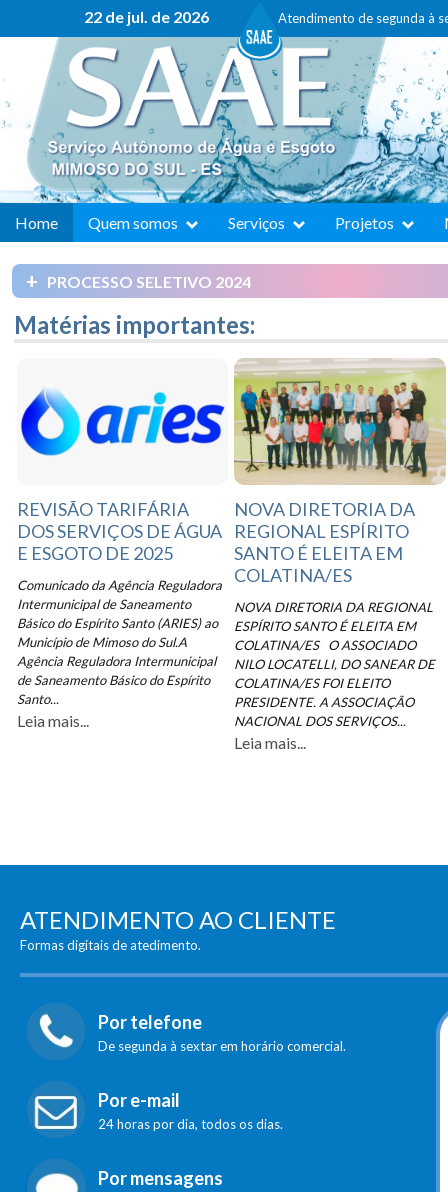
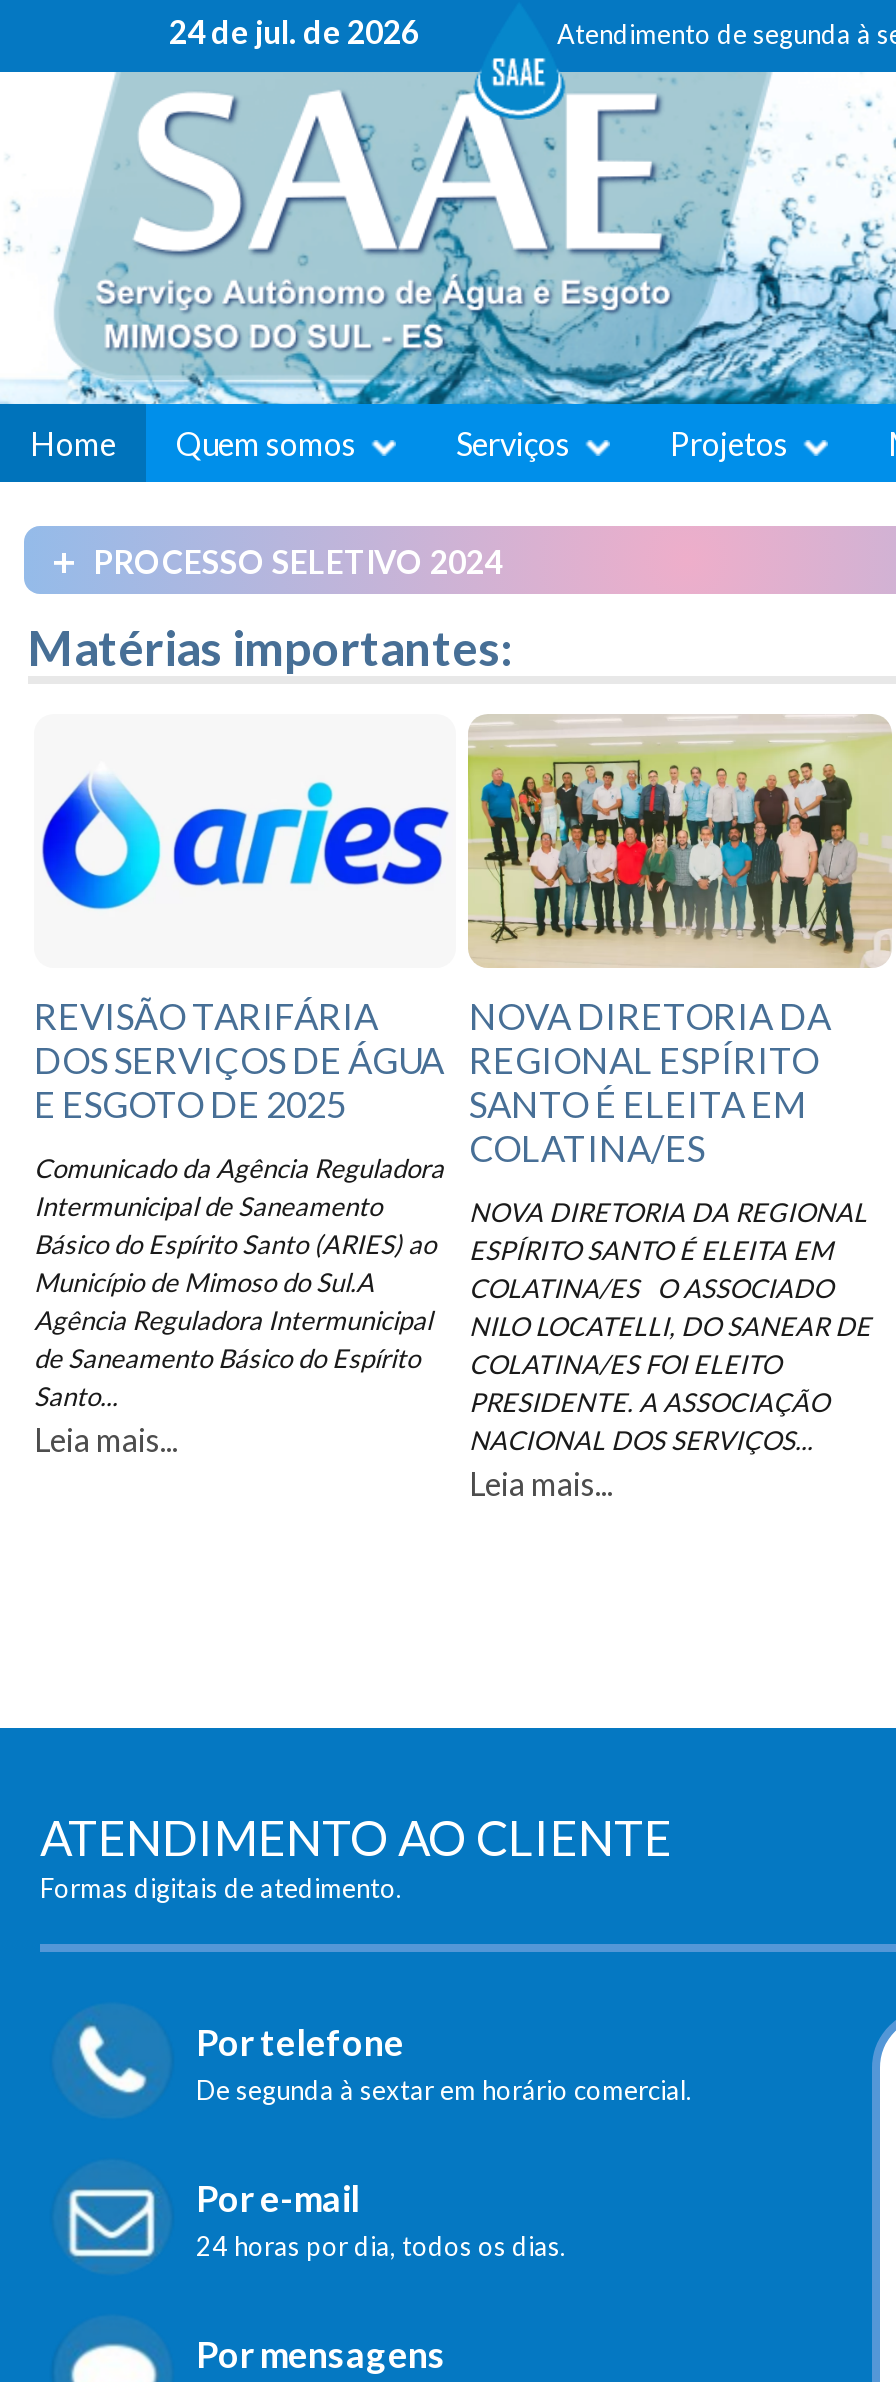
[84,7,209,26] 22 de jul. de 2026 -> [169,12,419,50] 24 de jul. de 2026

